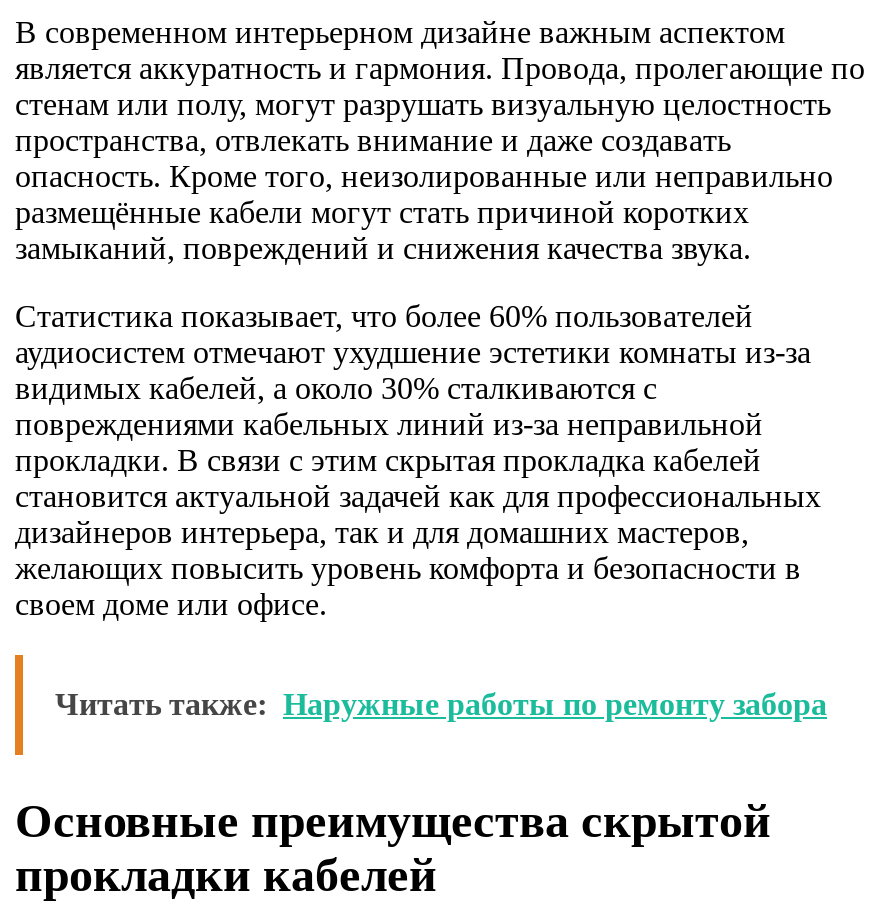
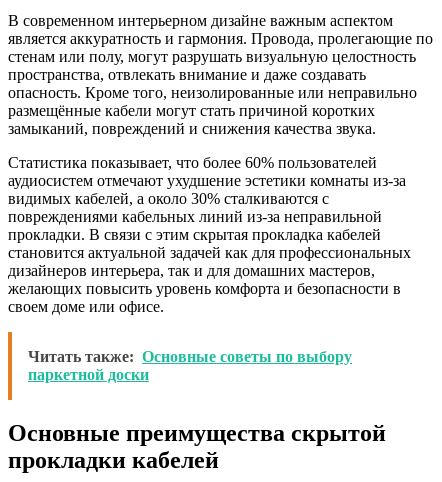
[55,687,827,721] Читать также: Наружные работы по ремонту забора -> [28,348,352,383] Читать также: Основные советы по выбору | паркетной доски

